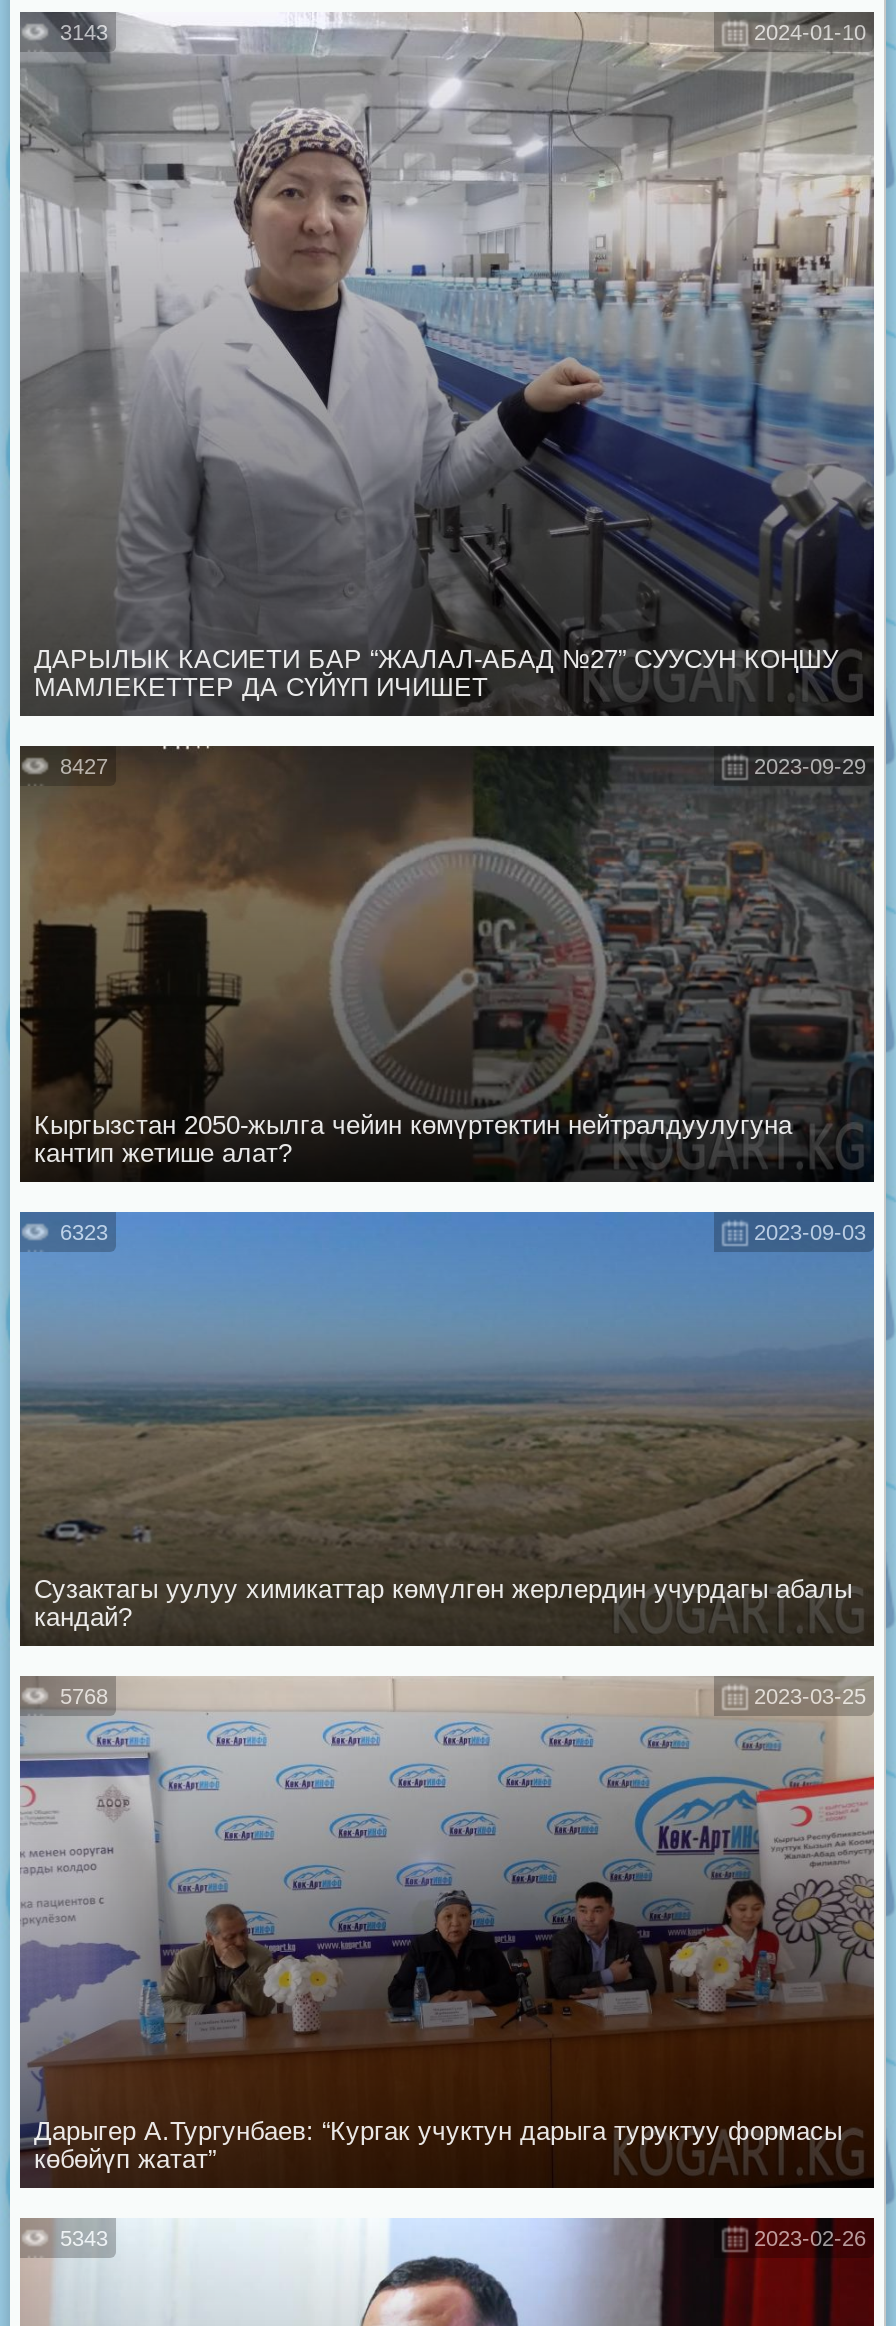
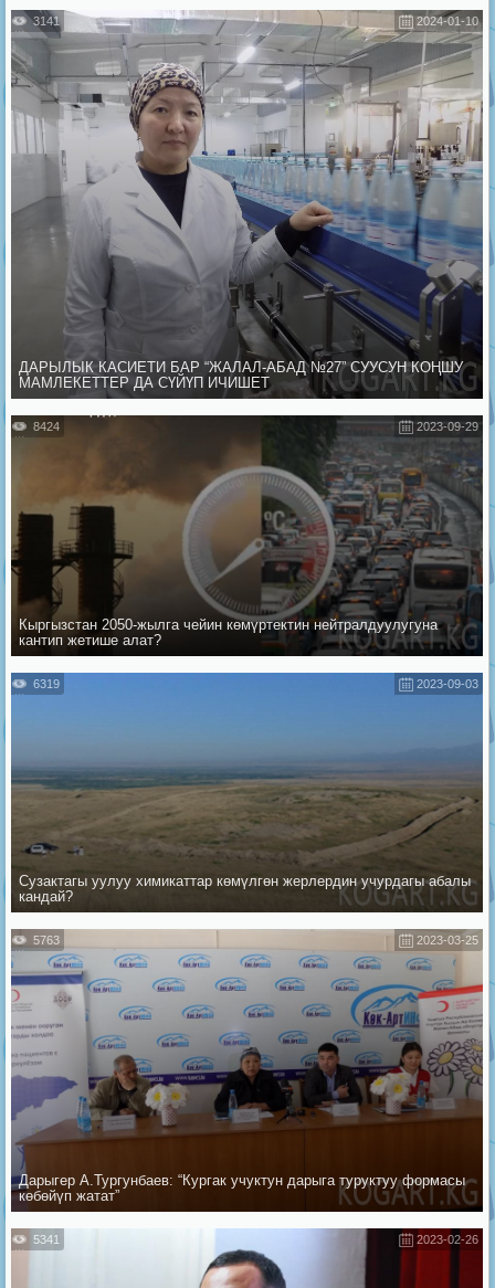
[60,21,108,45] 3143 -> [33,15,60,28] 3141
[60,753,108,777] 8427 -> [33,419,60,433] 8424
[60,1220,108,1244] 6323 -> [33,677,60,691] 6319
[60,1684,108,1708] 5768 -> [33,934,60,947] 5763
[60,2225,108,2249] 5343 -> [33,1232,60,1245] 5341

